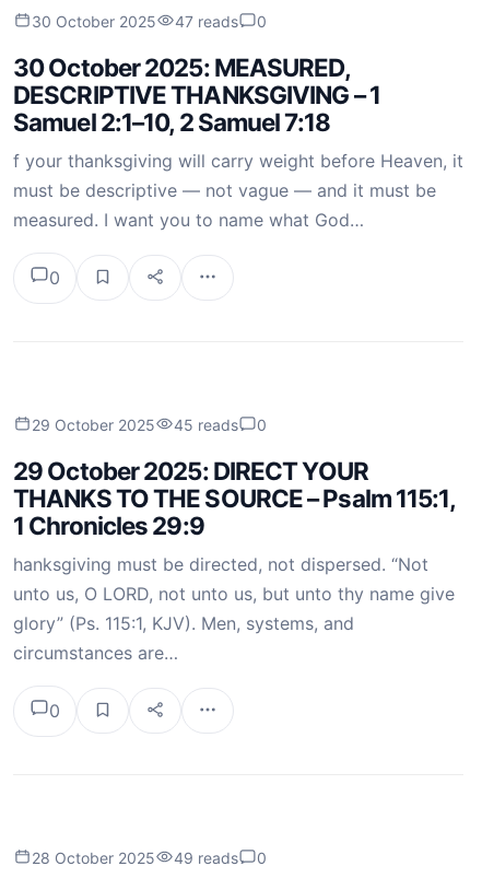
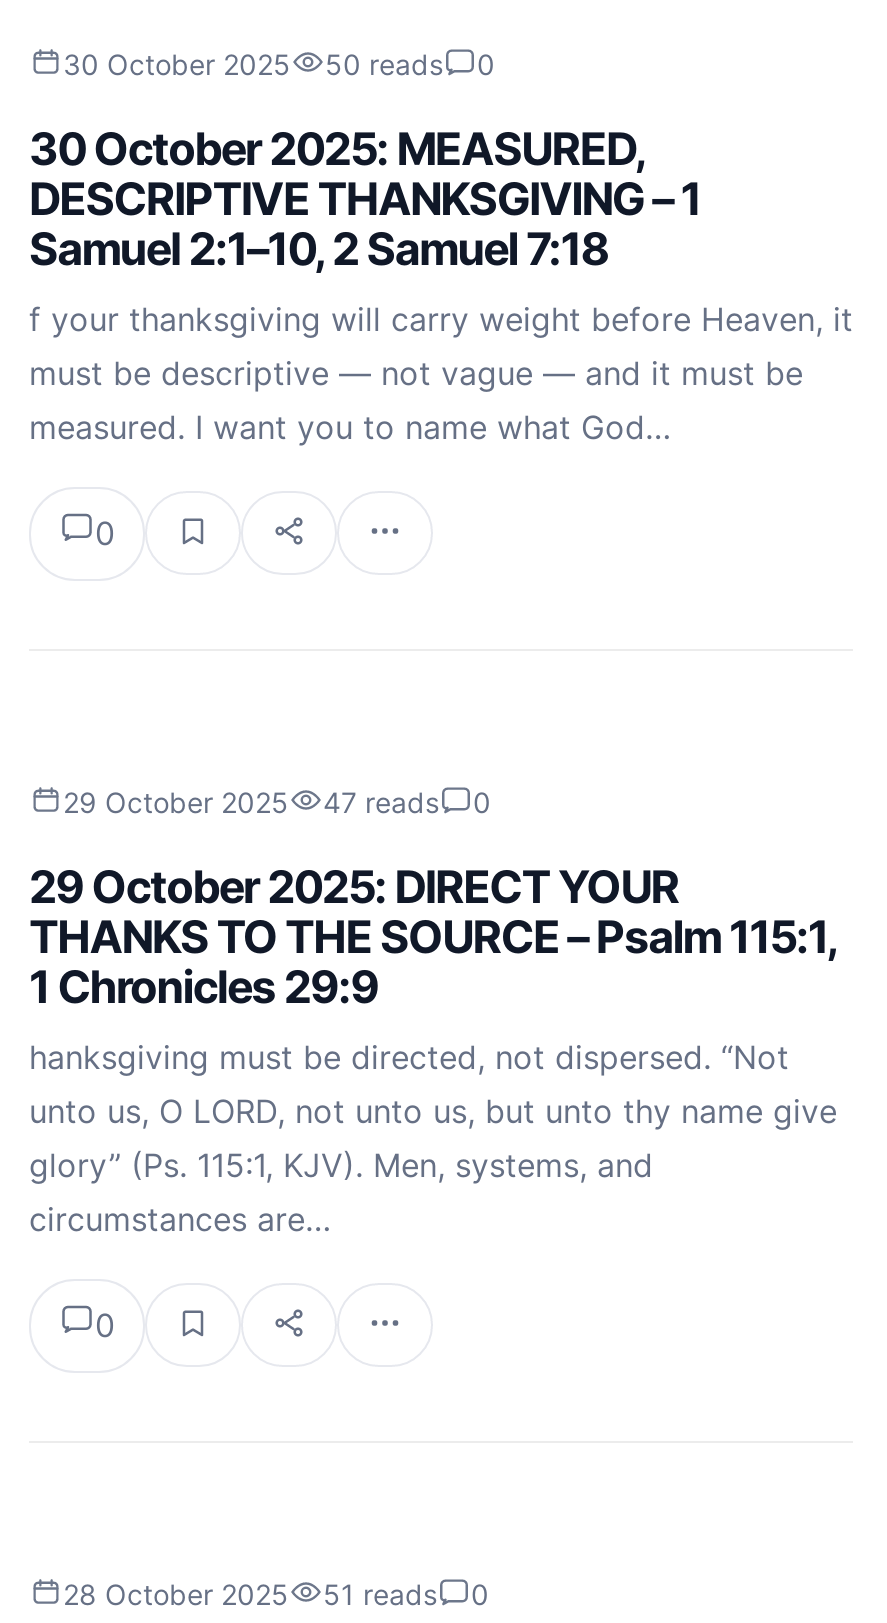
[32,12,267,31] 30 October 2025 47 reads 0 -> [63,48,495,82] 30 October 2025 50 reads 0
[32,416,267,434] 29 October 2025 45 reads 0 -> [63,786,491,820] 29 October 2025 47 reads 0
[32,849,267,867] 28 October 2025 49 reads 0 -> [63,1578,489,1612] 28 October 2025 51 reads 0

